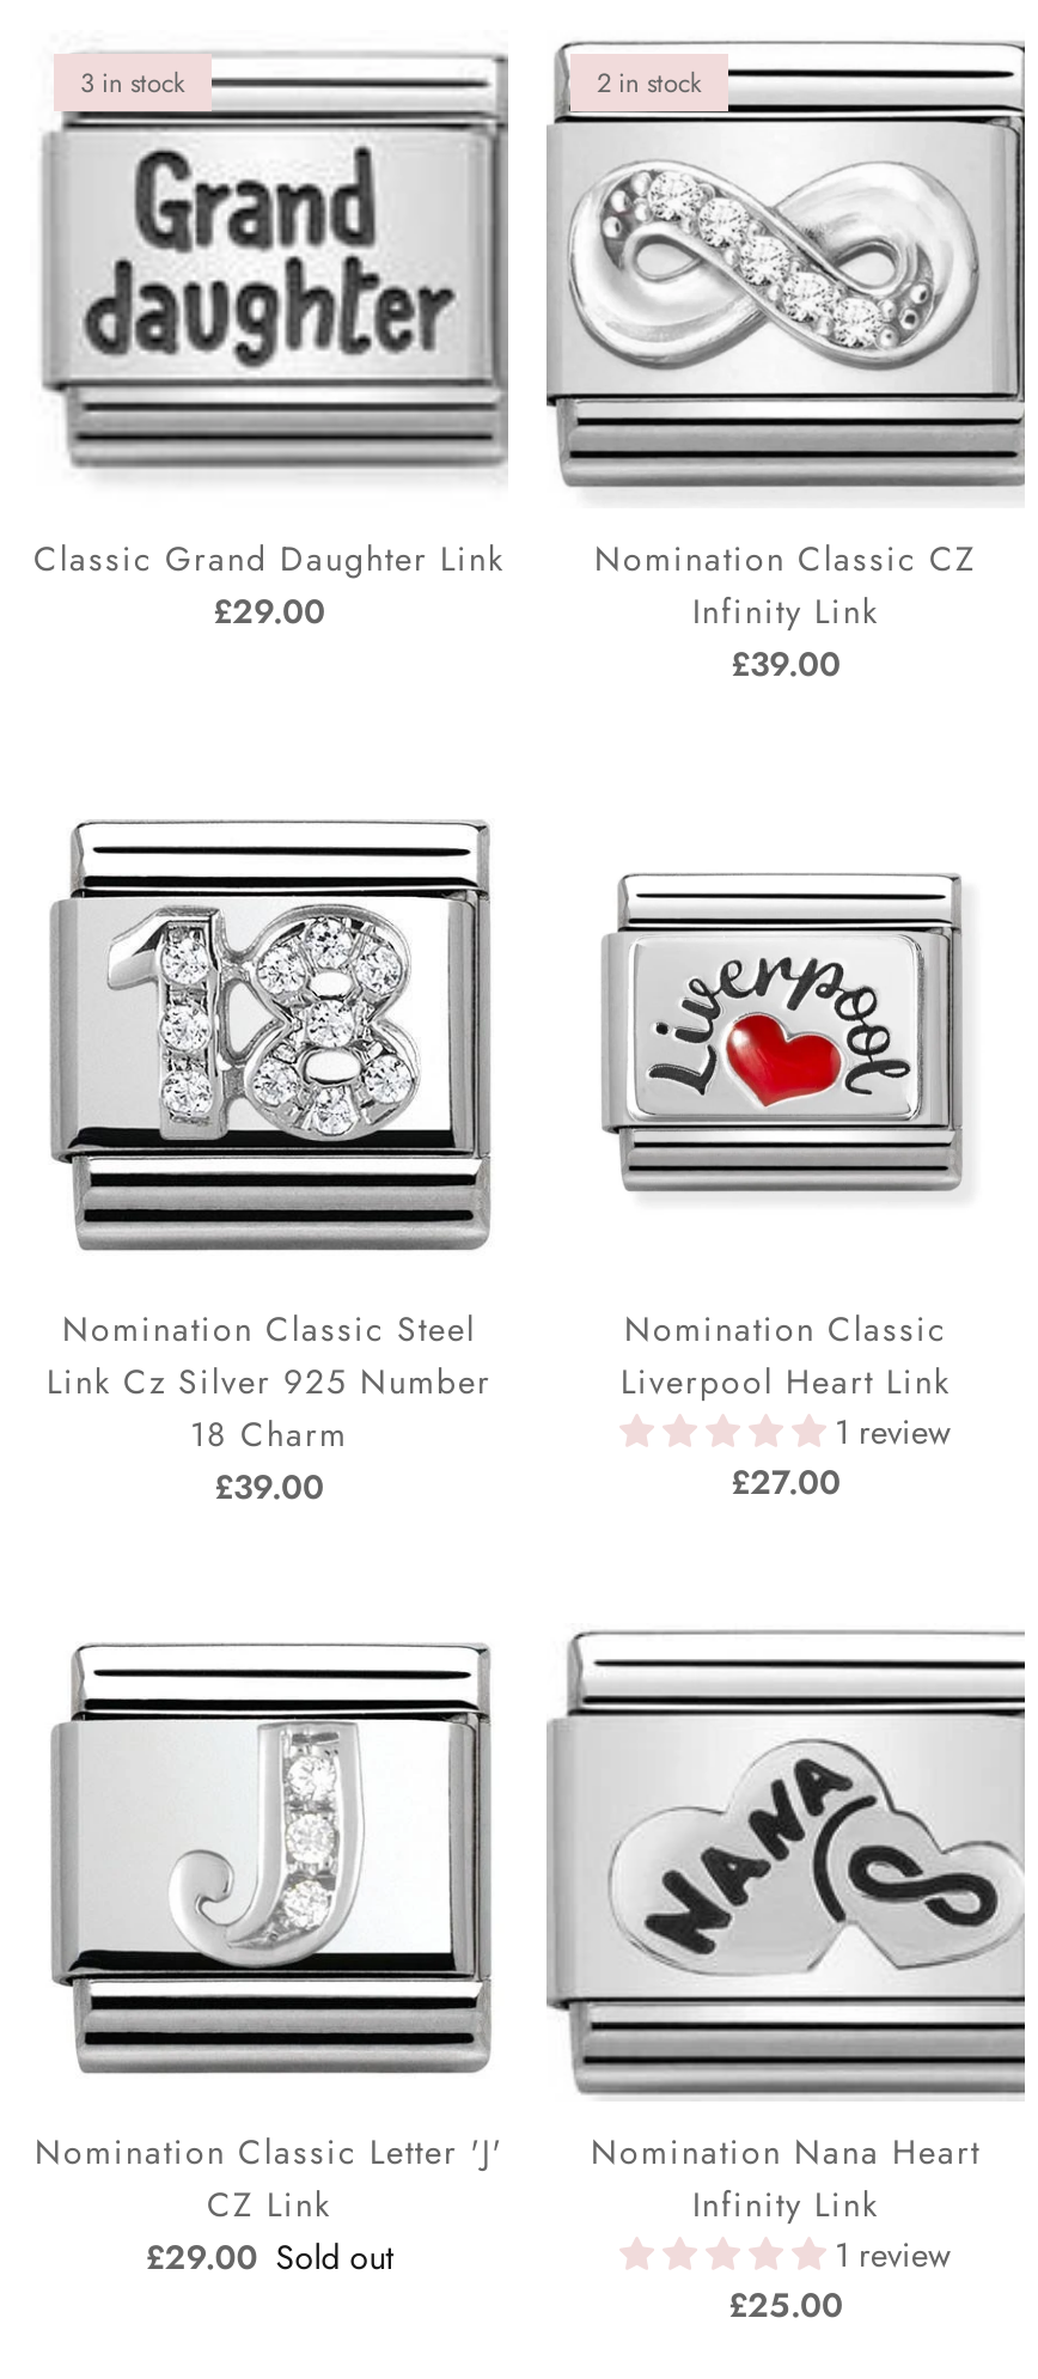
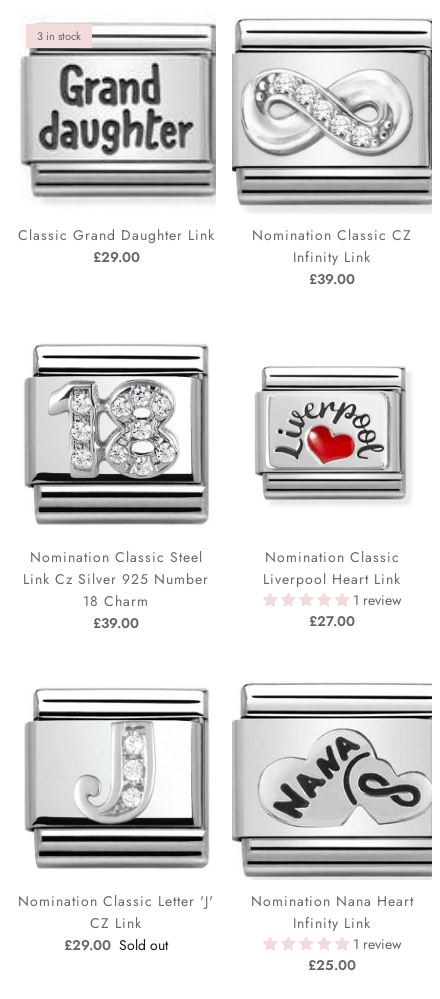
[597,63,702,101] 2 in stock -> none

